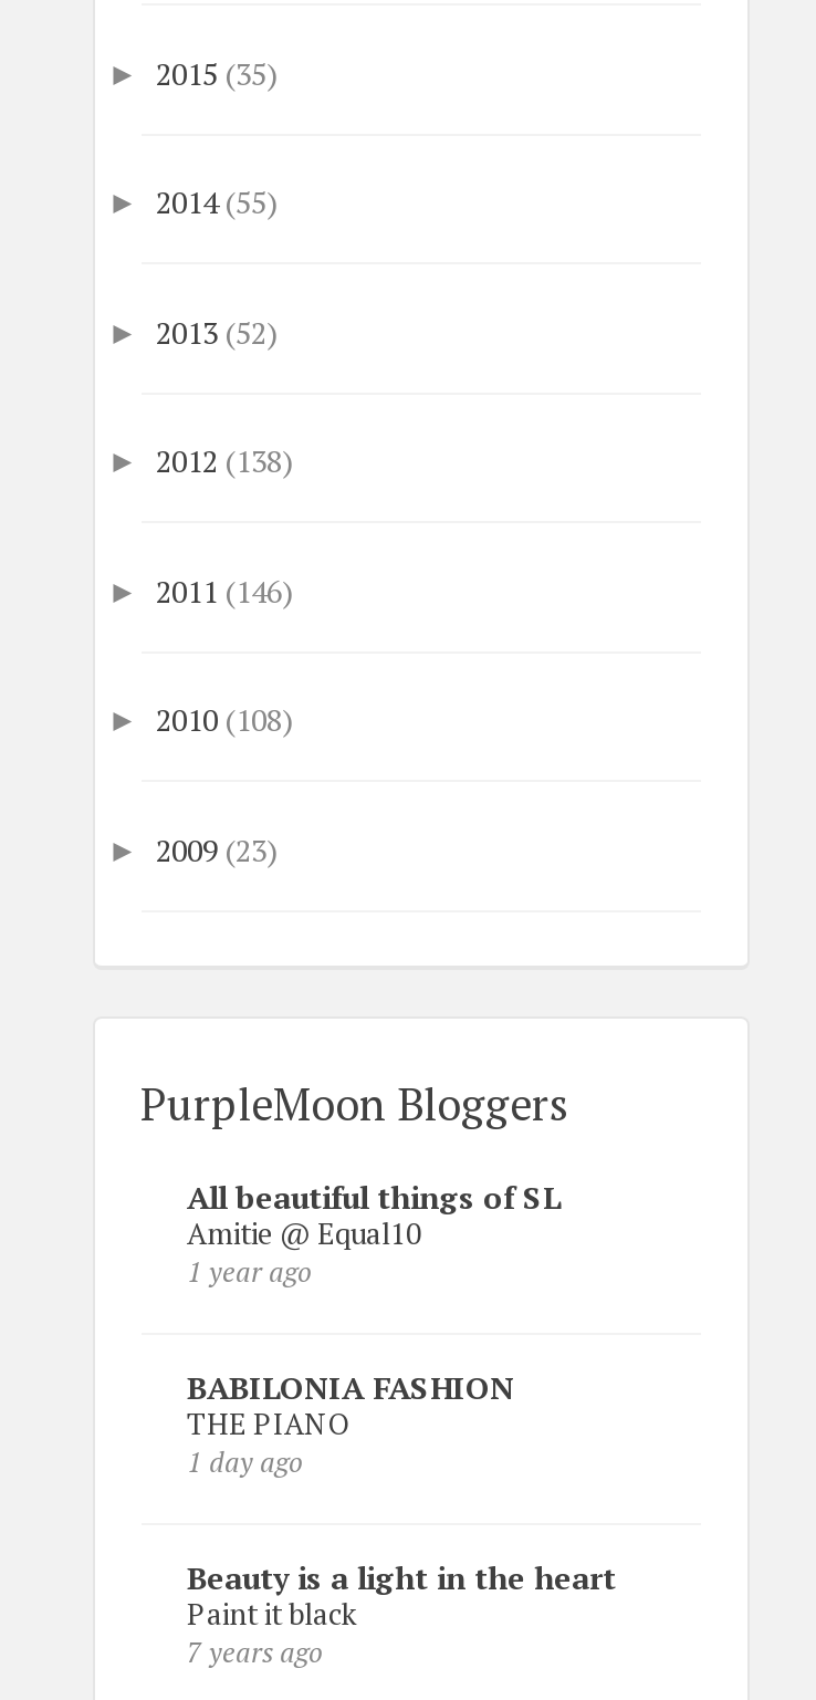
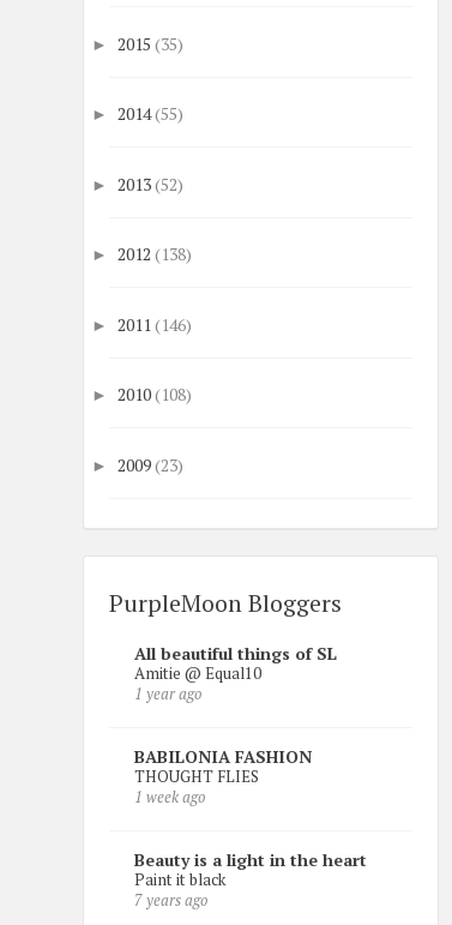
[187,1404,351,1482] THE PIANO | 1 day ago -> [134,766,258,808] THOUGHT FLIES | 1 week ago

